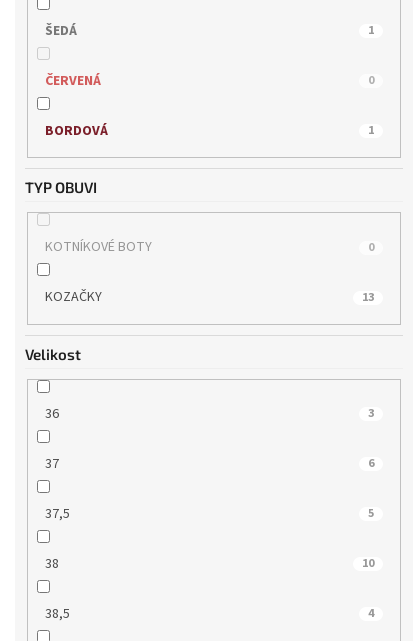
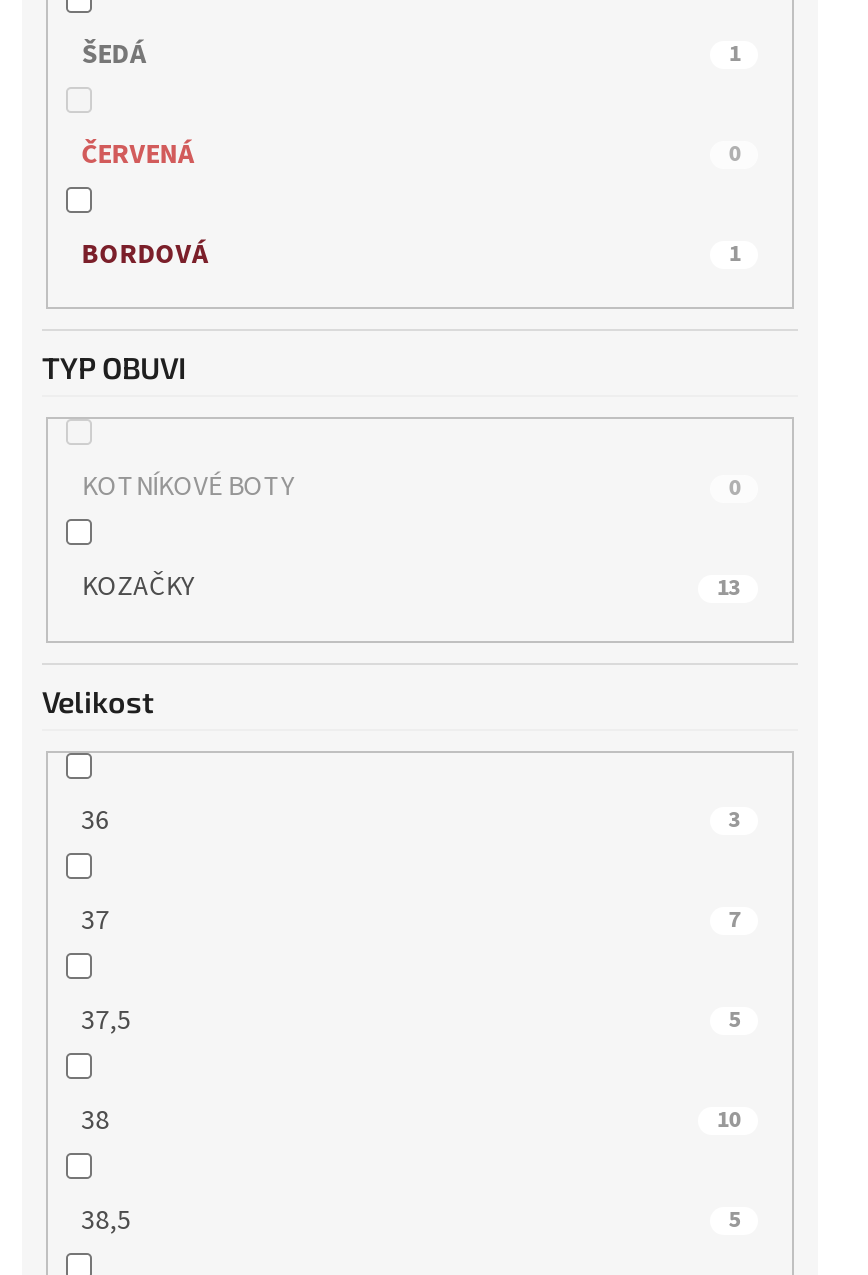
[368,455,374,472] 6 -> [728,903,740,937] 7
[368,605,374,622] 4 -> [728,1203,740,1237] 5

